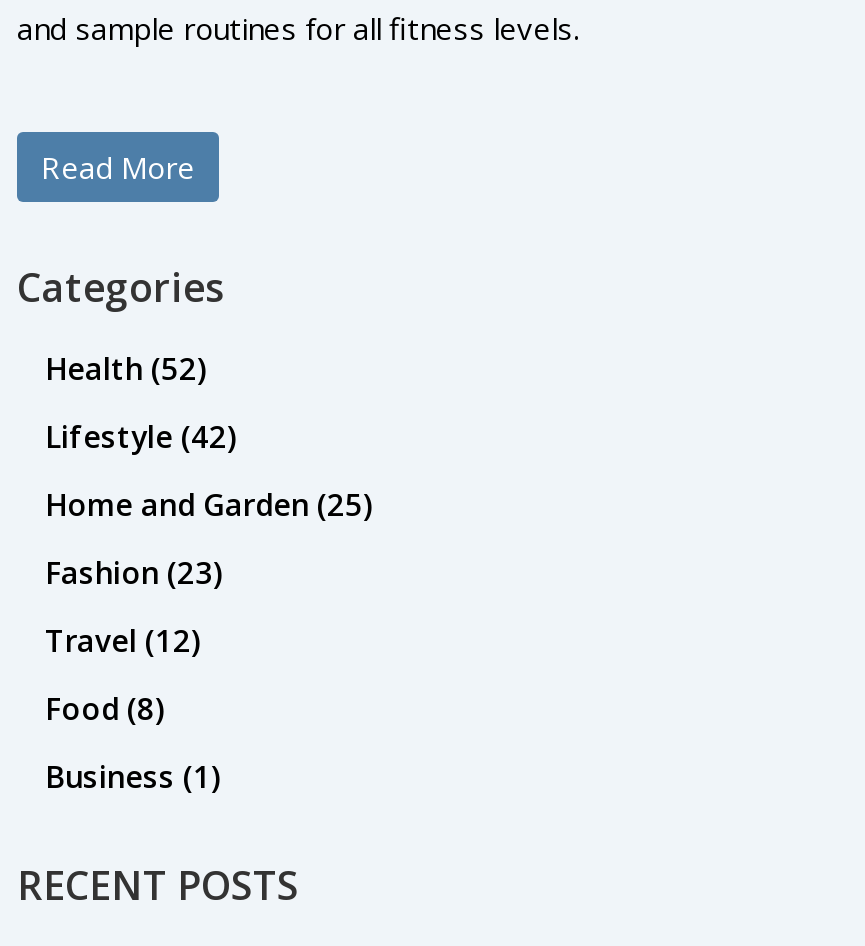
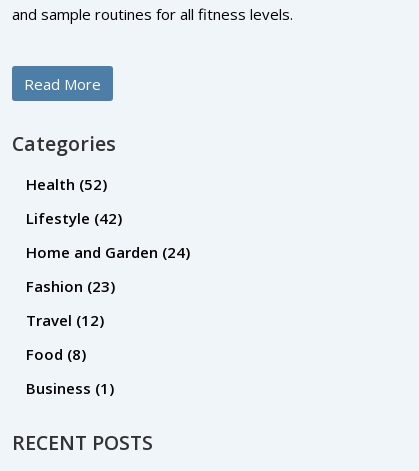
[45,485,373,525] Home and Garden (25) -> [26,242,190,262] Home and Garden (24)

